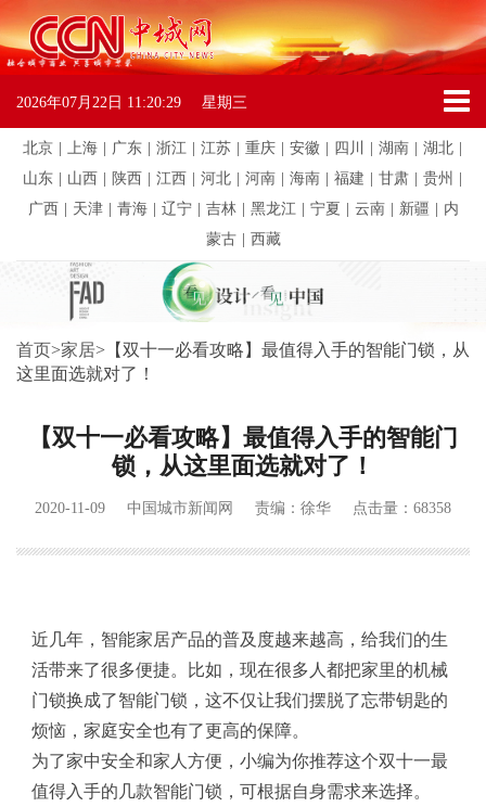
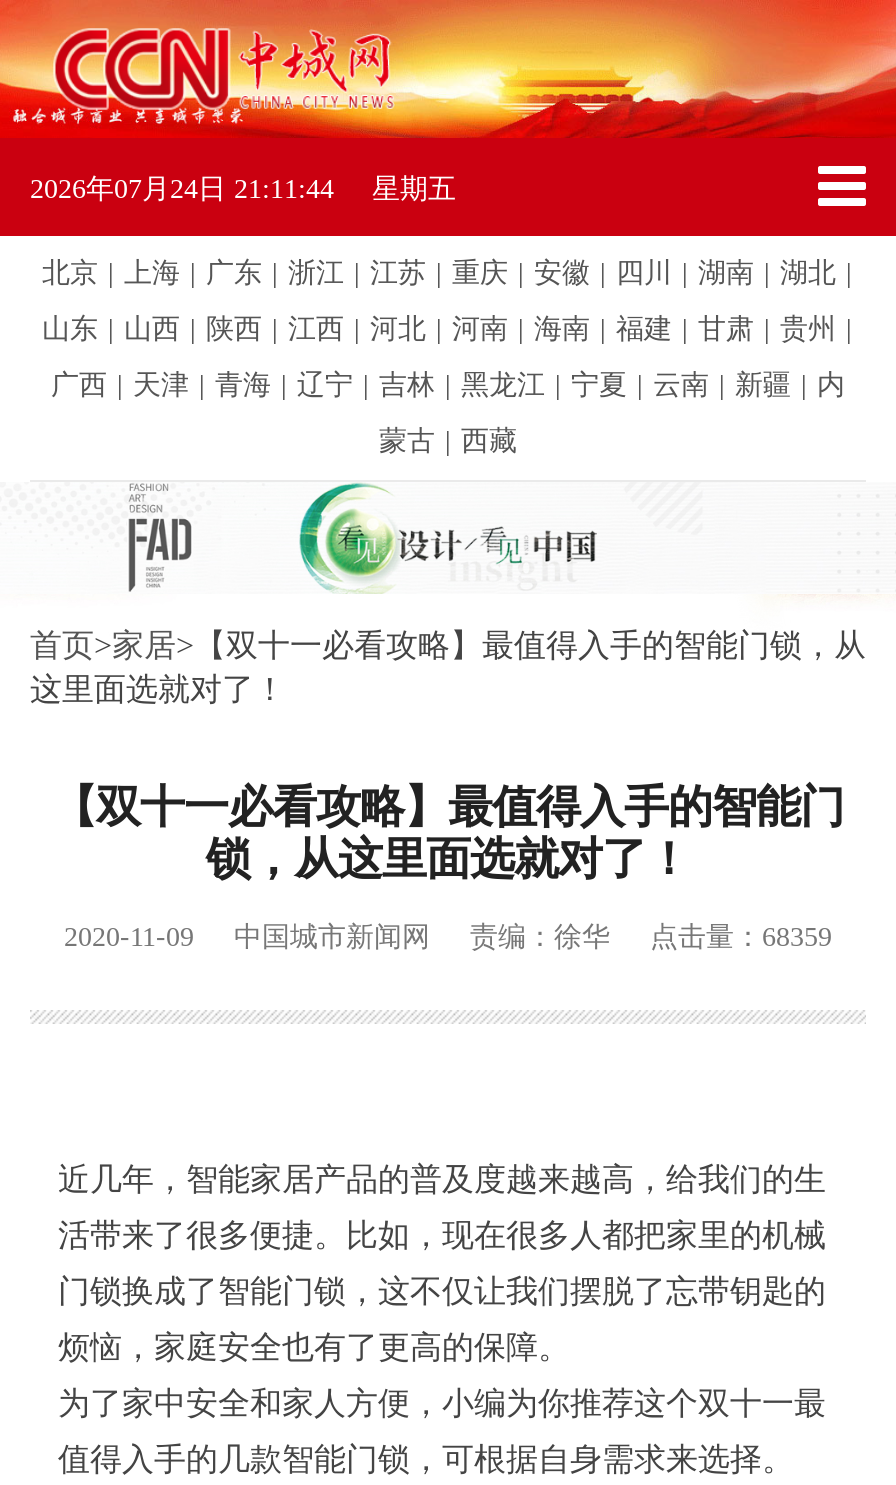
[16,94,181,110] 2026年07月22日 11:20:29 -> [30,173,334,203] 2026年07月24日 21:11:44
[202,94,247,110] 星期三 -> [372,173,456,203] 星期五
[35,500,451,516] 2020-11-09 中国城市新闻网 责编：徐华 点击量：68358 -> [64,922,832,952] 2020-11-09 中国城市新闻网 责编：徐华 点击量：68359

